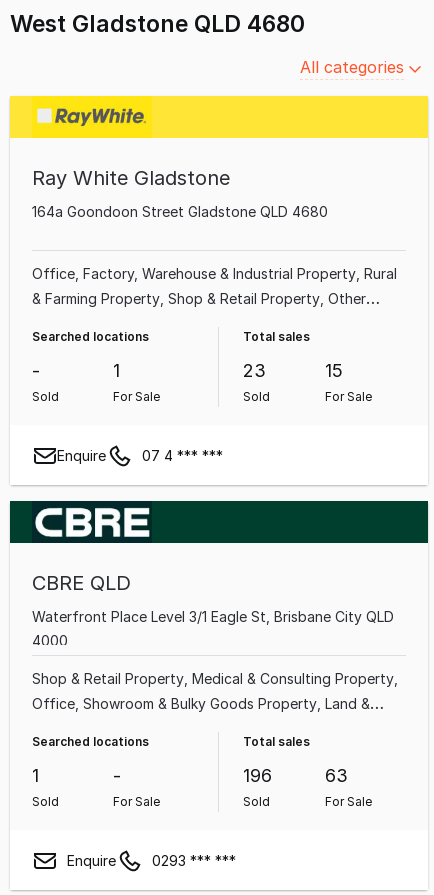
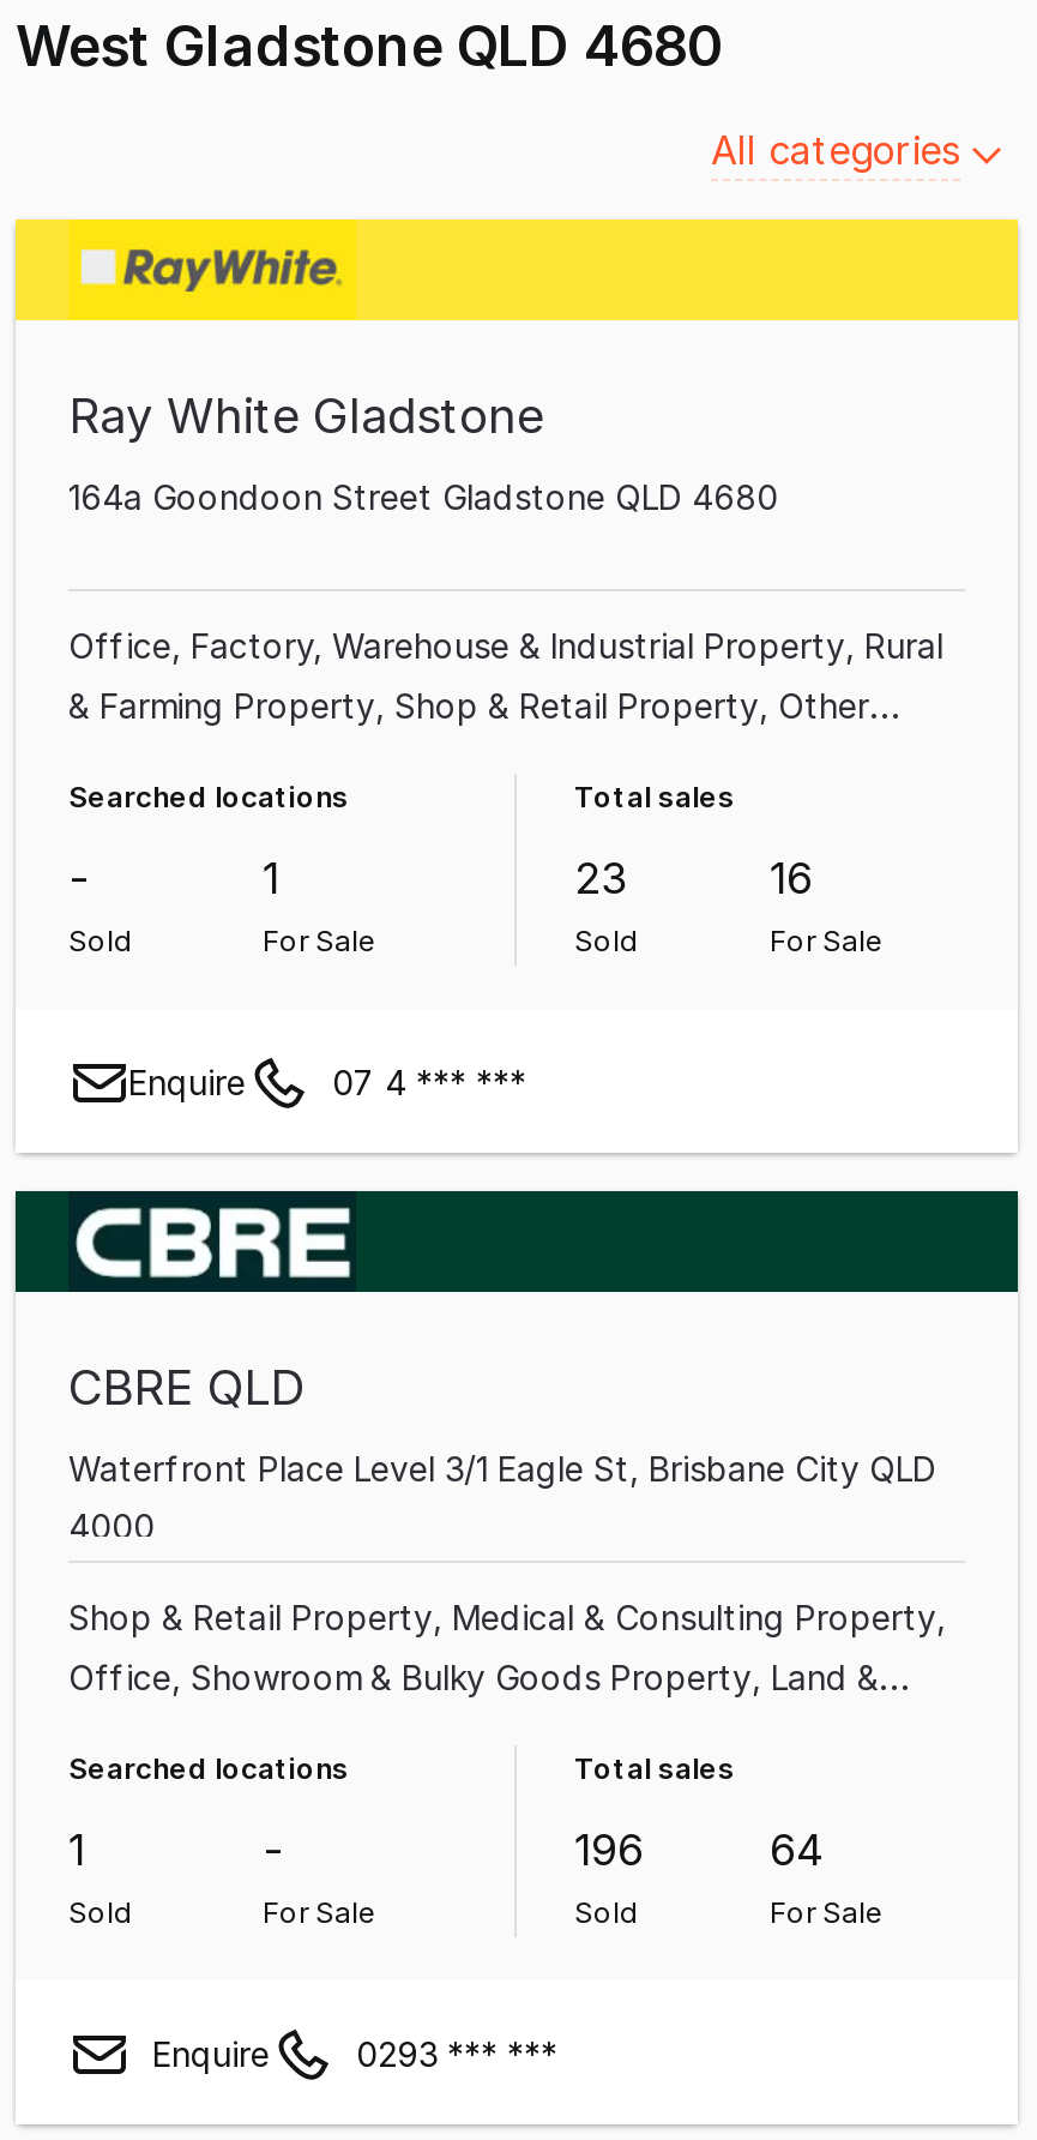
[324,360,342,381] 15 -> [770,853,813,903] 16
[324,765,347,786] 63 -> [770,1825,825,1875] 64

